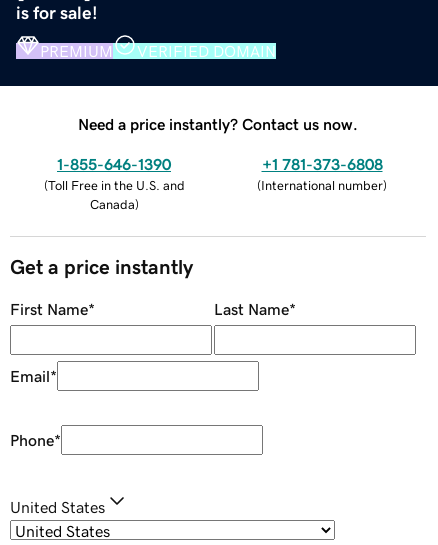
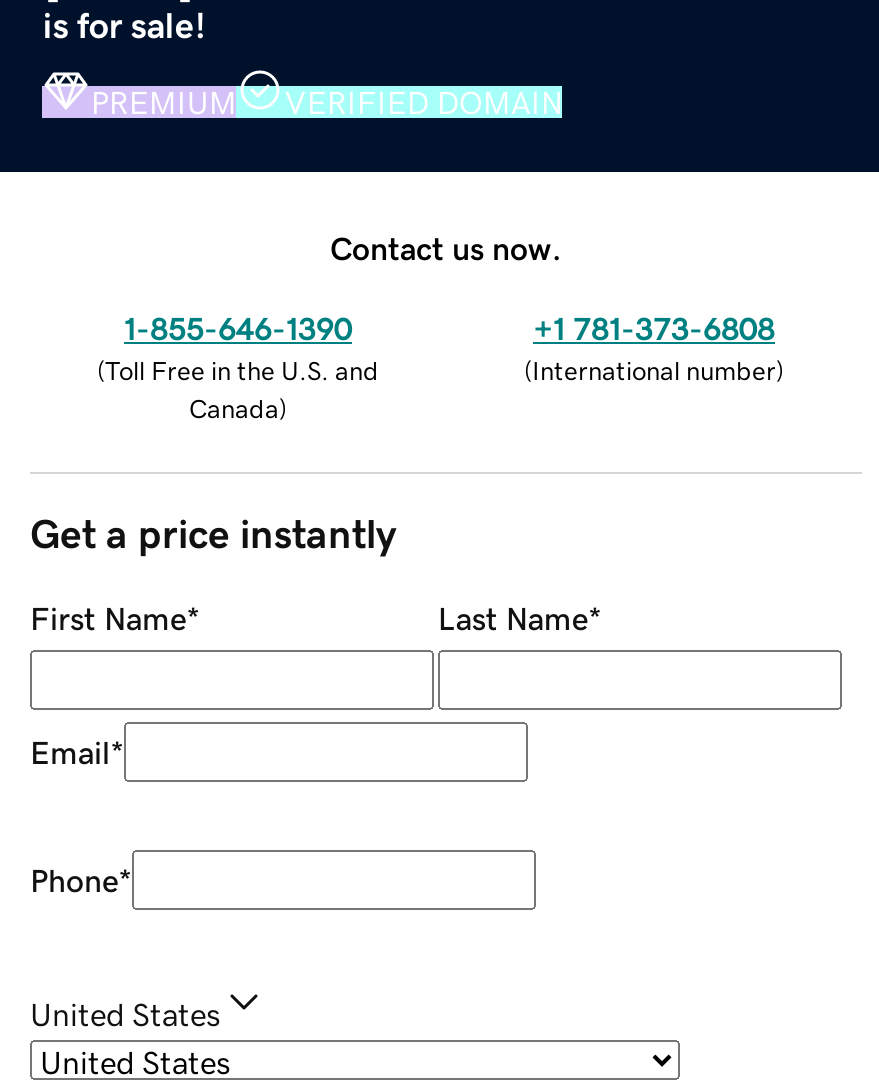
[78,116,358,132] Need a price instantly? Contact us now. -> [330,231,562,263] Contact us now.

